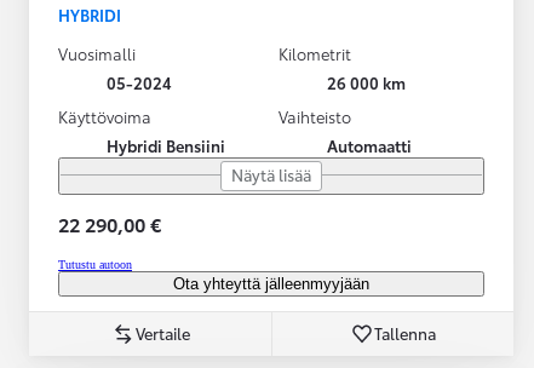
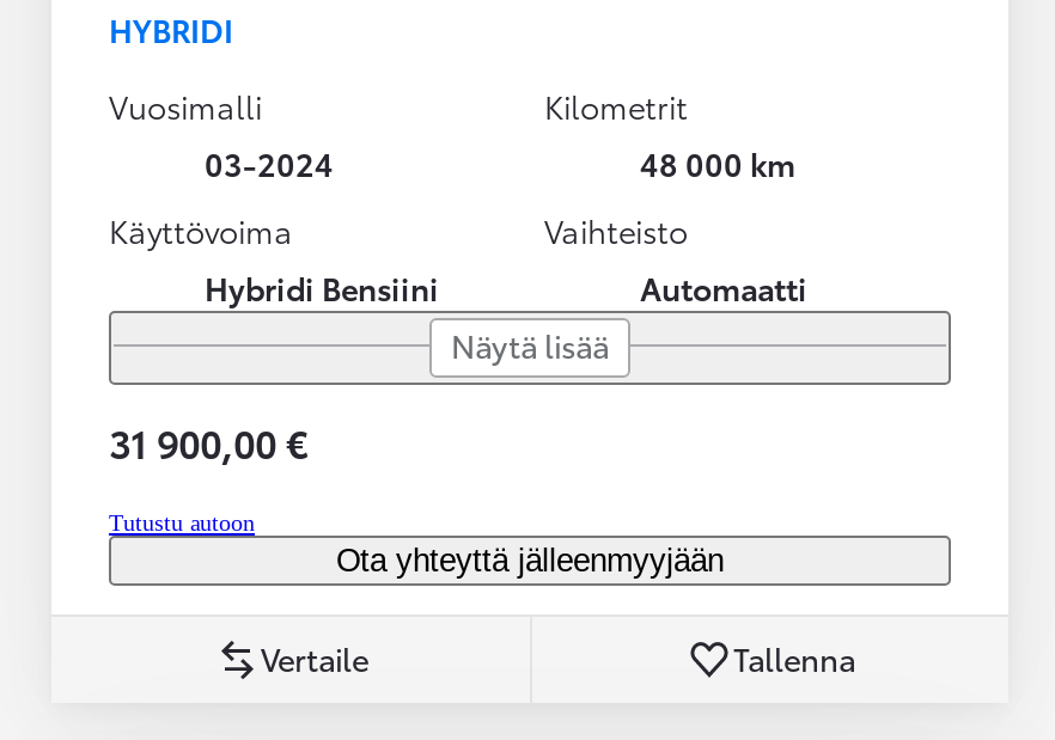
[107,71,172,93] 05-2024 -> [205,141,334,184] 03-2024
[327,71,406,93] 26 000 km -> [640,141,795,184] 48 000 km
[58,209,161,237] 22 290,00 € -> [109,413,307,468] 31 900,00 €

